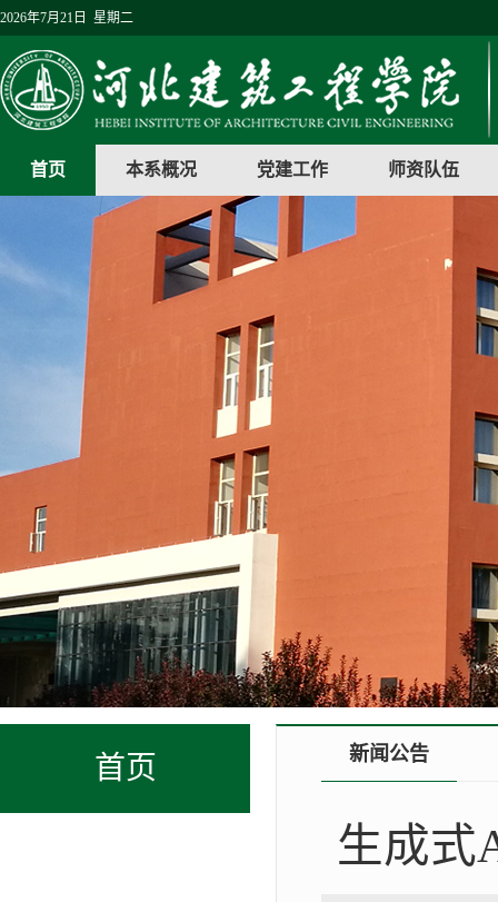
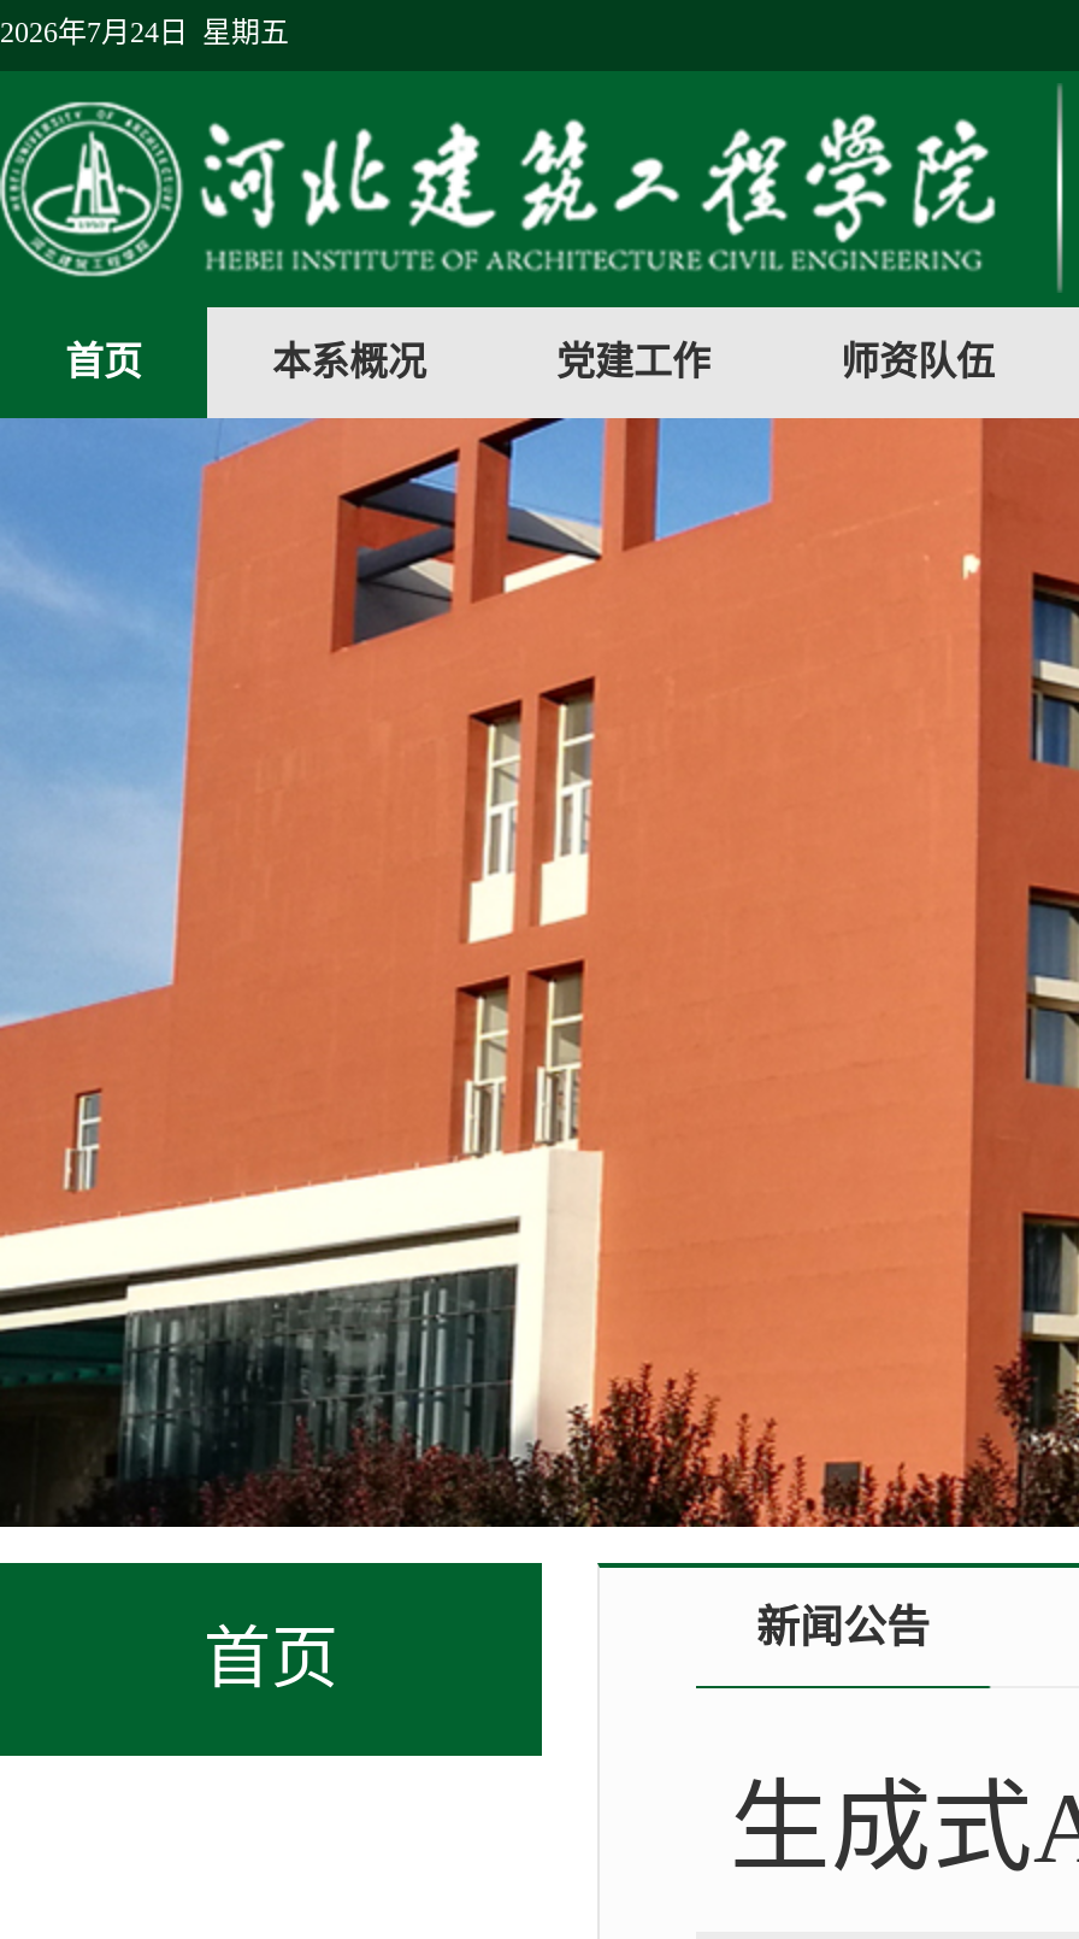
[0,10,133,26] 2026年7月21日 星期二 -> [0,16,289,49] 2026年7月24日 星期五

